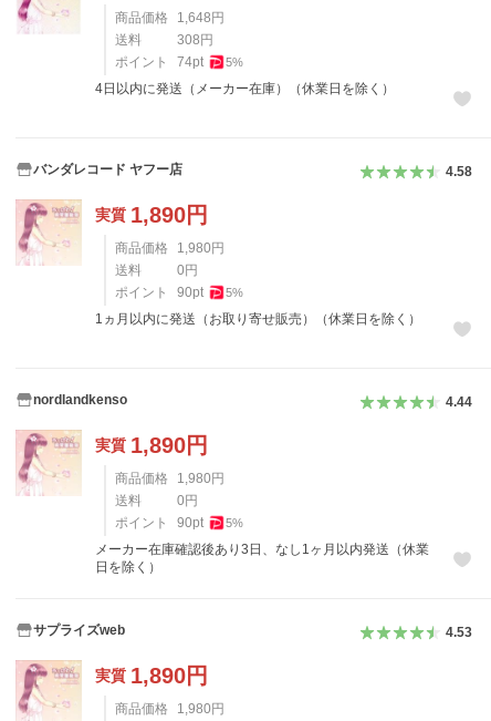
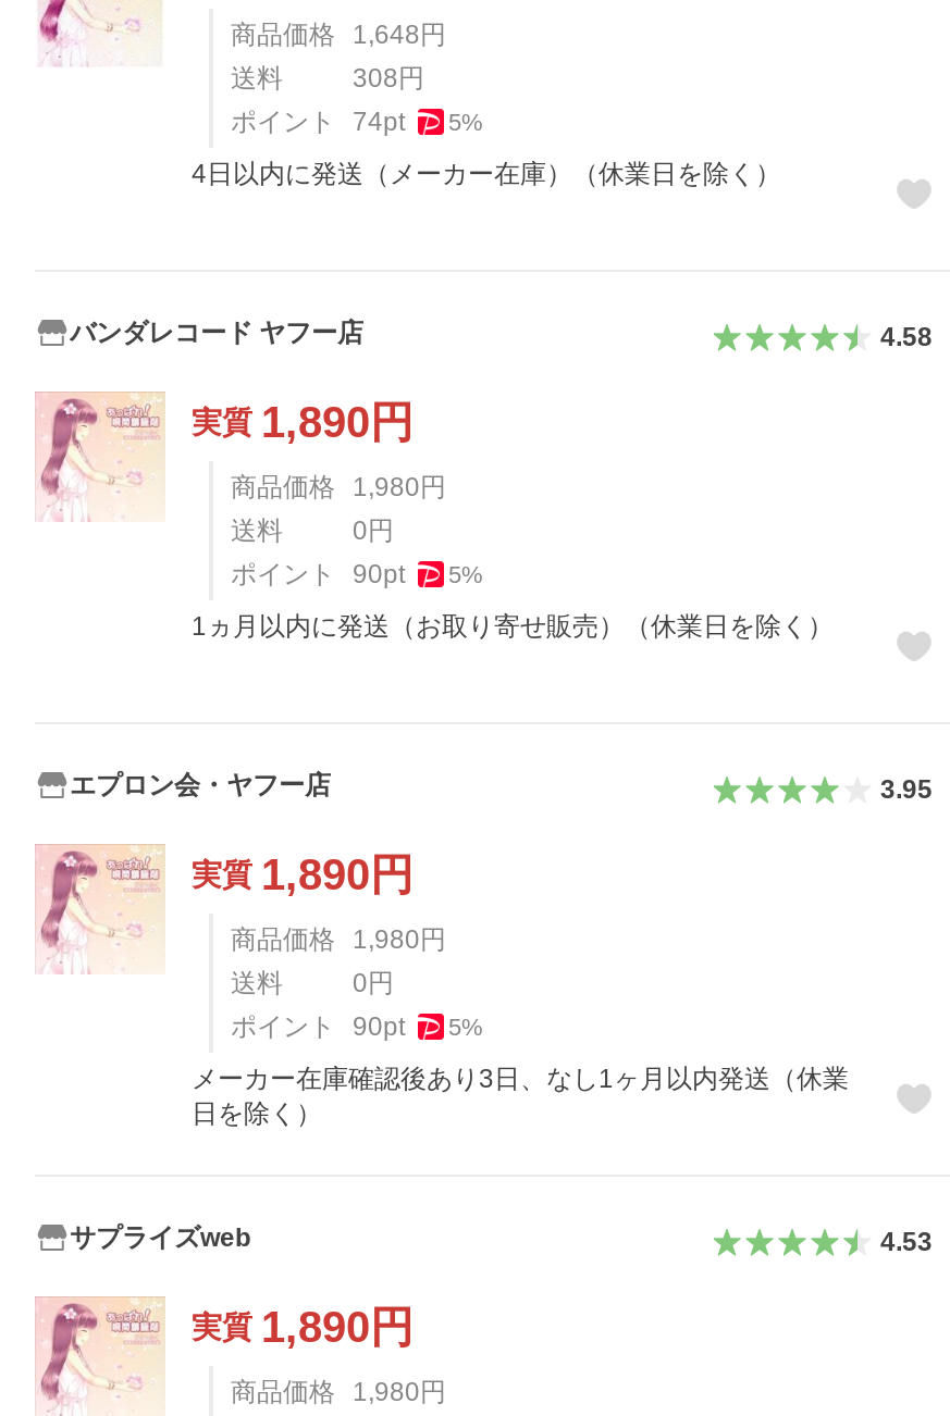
[33,392,472,410] nordlandkenso | 4.44 -> [70,770,933,805] エプロン会・ヤフー店 | 3.95

